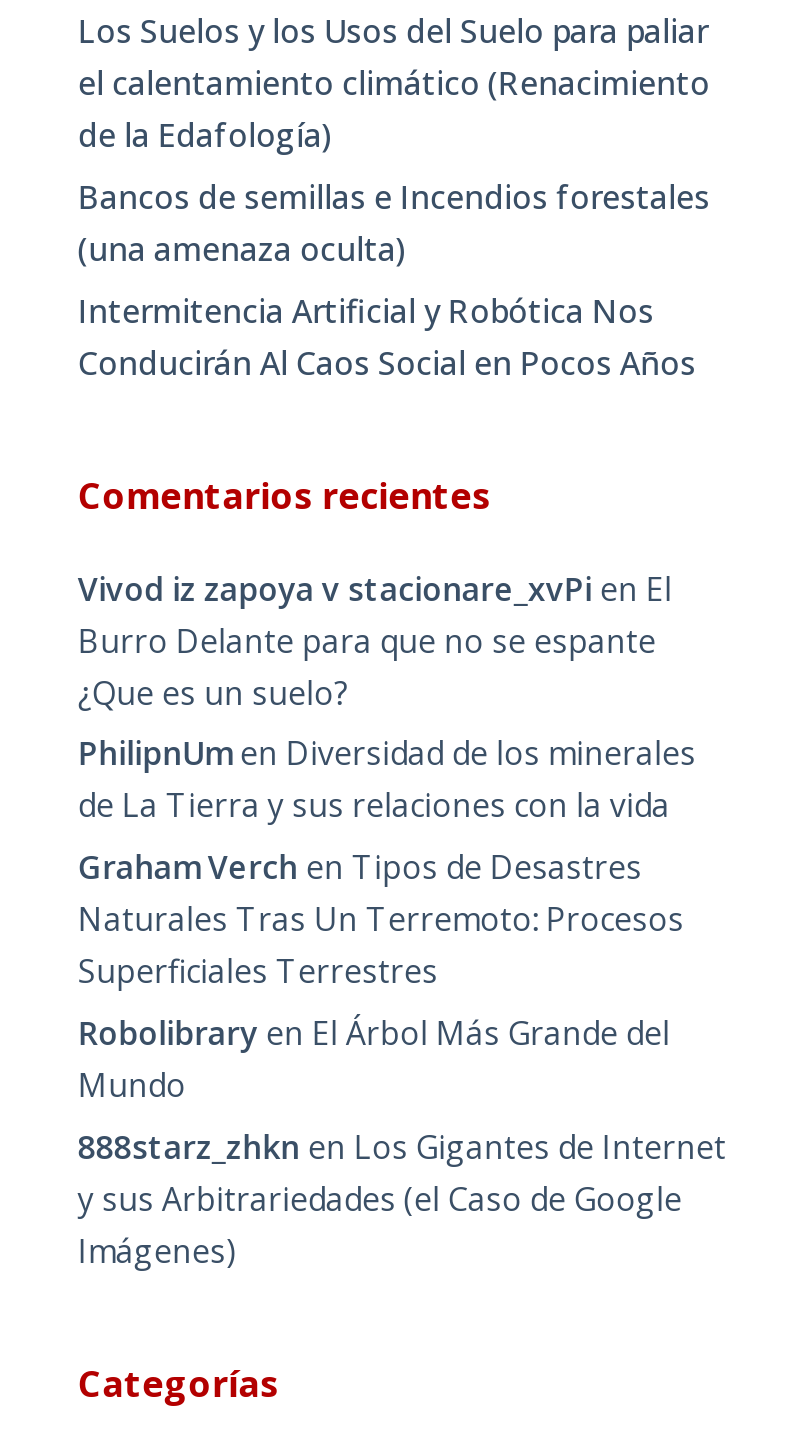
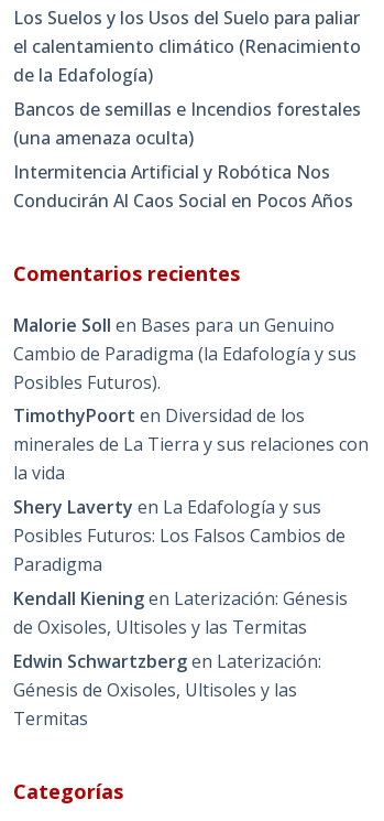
[78,566,726,1272] Vivod iz zapoya v stacionare_xvPi en El | Burro Delante para que no se espante | ¿Que es un suelo? | PhilipnUm en Diversidad de los minerales | de La Tierra y sus relaciones con la vida | Graham Verch en Tipos de Desastres | Naturales Tras Un Terremoto: Procesos | Superficiales Terrestres | Robolibrary en El Árbol Más Grande del | Mundo | 888starz_zhkn en Los Gigantes de Internet | y sus Arbitrariedades (el Caso de Google | Imágenes) -> [13,312,368,730] Malorie Soll en Bases para un Genuino | Cambio de Paradigma (la Edafología y sus | Posibles Futuros). | TimothyPoort en Diversidad de los | minerales de La Tierra y sus relaciones con | la vida | Shery Laverty en La Edafología y sus | Posibles Futuros: Los Falsos Cambios de | Paradigma | Kendall Kiening en Laterización: Génesis | de Oxisoles, Ultisoles y las Termitas | Edwin Schwartzberg en Laterización: | Génesis de Oxisoles, Ultisoles y las | Termitas

